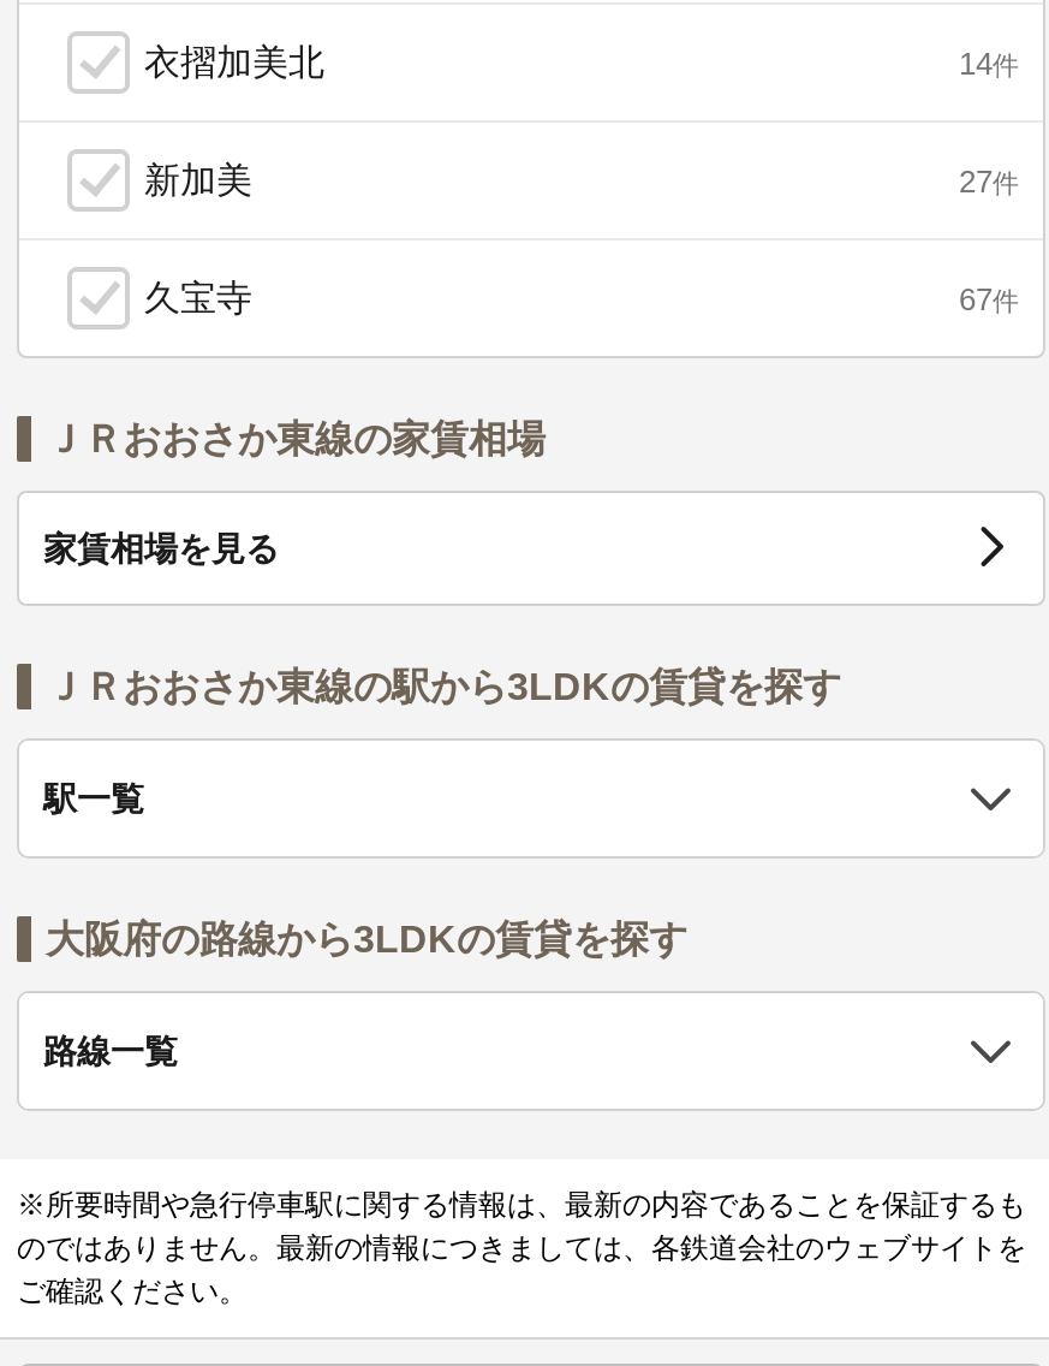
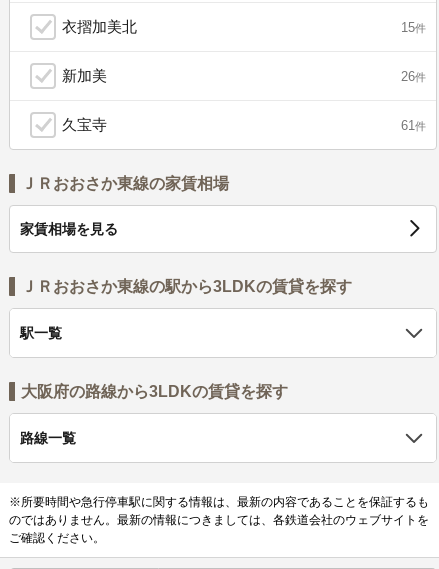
[959,44,1019,81] 14件 -> [401,19,426,34] 15件
[959,162,1019,198] 27件 -> [401,68,426,83] 26件
[959,280,1019,316] 67件 -> [401,117,426,132] 61件

